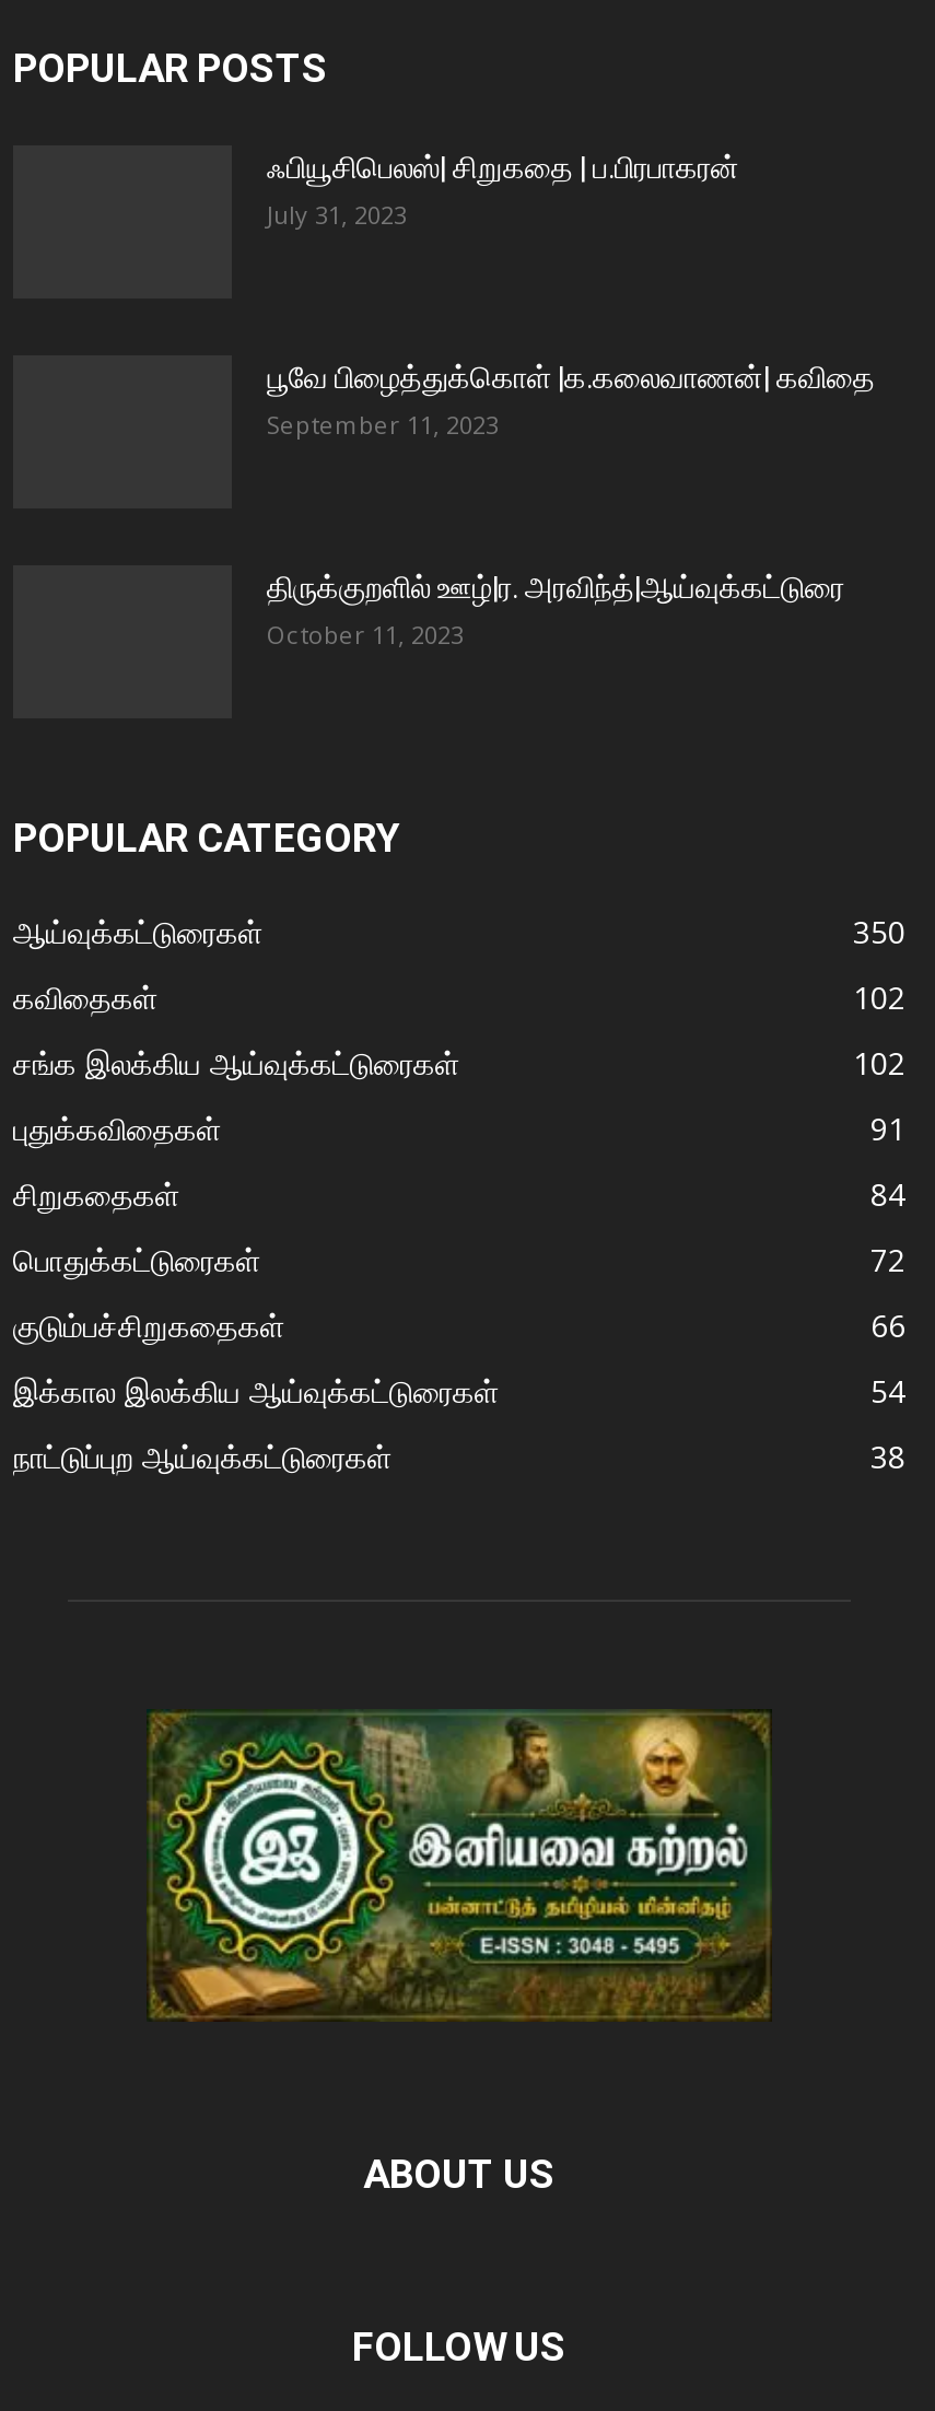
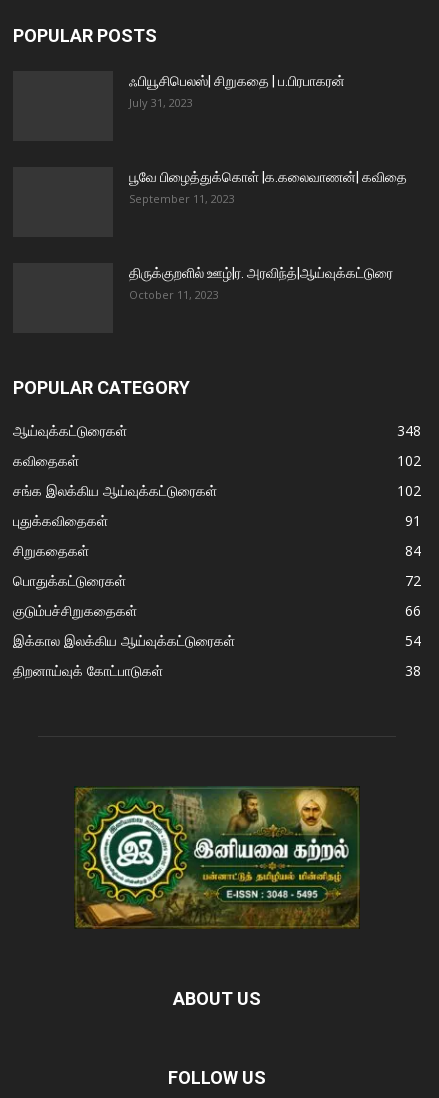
[853,912,905,953] 350 -> [397,421,421,440] 348
[13,1437,391,1478] நாட்டுப்புற ஆய்வுக்கட்டுரைகள் -> [13,661,163,680] திறனாய்வுக் கோட்பாடுகள்

